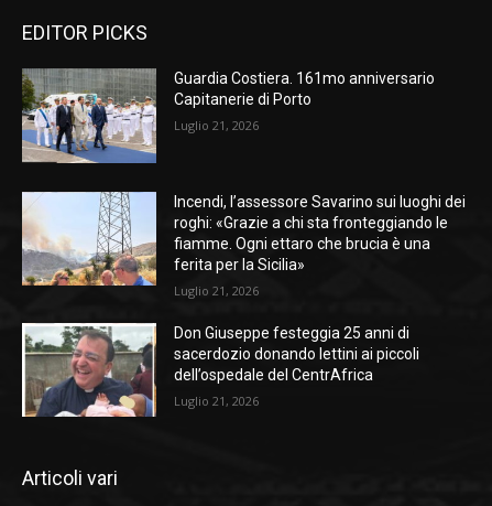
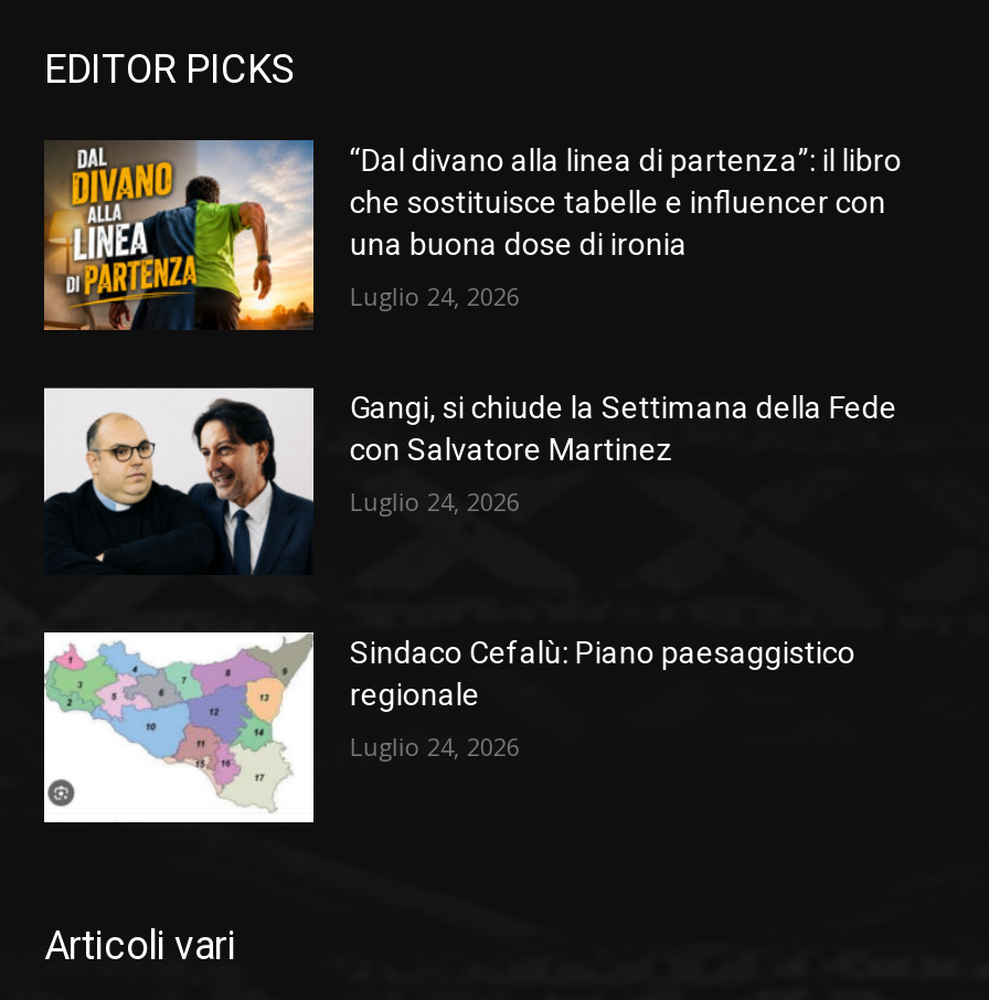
[21,68,435,164] [image] | Guardia Costiera. 161mo anniversario | Capitanerie di Porto -> [44,140,902,332] [image] | “Dal divano alla linea di partenza”: il libro | che sostituisce tabelle e influencer con | una buona dose di ironia
[174,117,259,134] Luglio 21, 2026 -> [350,279,520,313] Luglio 24, 2026
[21,191,466,287] [image] | Incendi, l’assessore Savarino sui luoghi dei | roghi: «Grazie a chi sta fronteggiando le | fiamme. Ogni ettaro che brucia è una | ferita per la Sicilia» -> [44,387,897,573] [image] | Gangi, si chiude la Settimana della Fede | con Salvatore Martinez
[174,282,259,298] Luglio 21, 2026 -> [350,484,520,517] Luglio 24, 2026
[23,323,420,418] [image] | Don Giuseppe festeggia 25 anni di | sacerdozio donando lettini ai piccoli | dell’ospedale del CentrAfrica -> [44,632,855,825] [image] | Sindaco Cefalù: Piano paesaggistico | regionale
[174,392,259,409] Luglio 21, 2026 -> [350,730,520,764] Luglio 24, 2026

